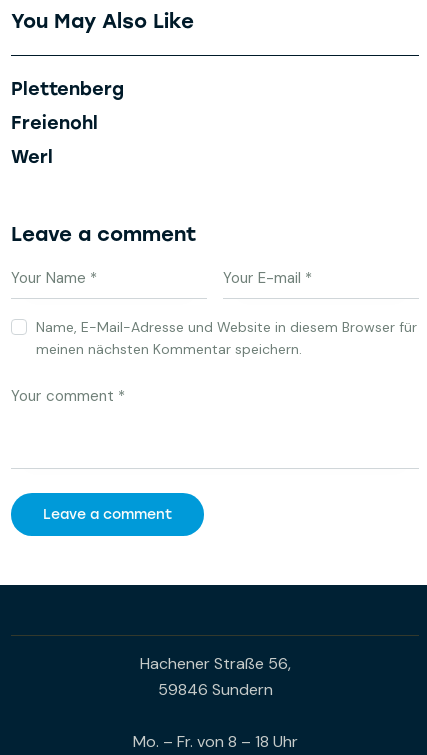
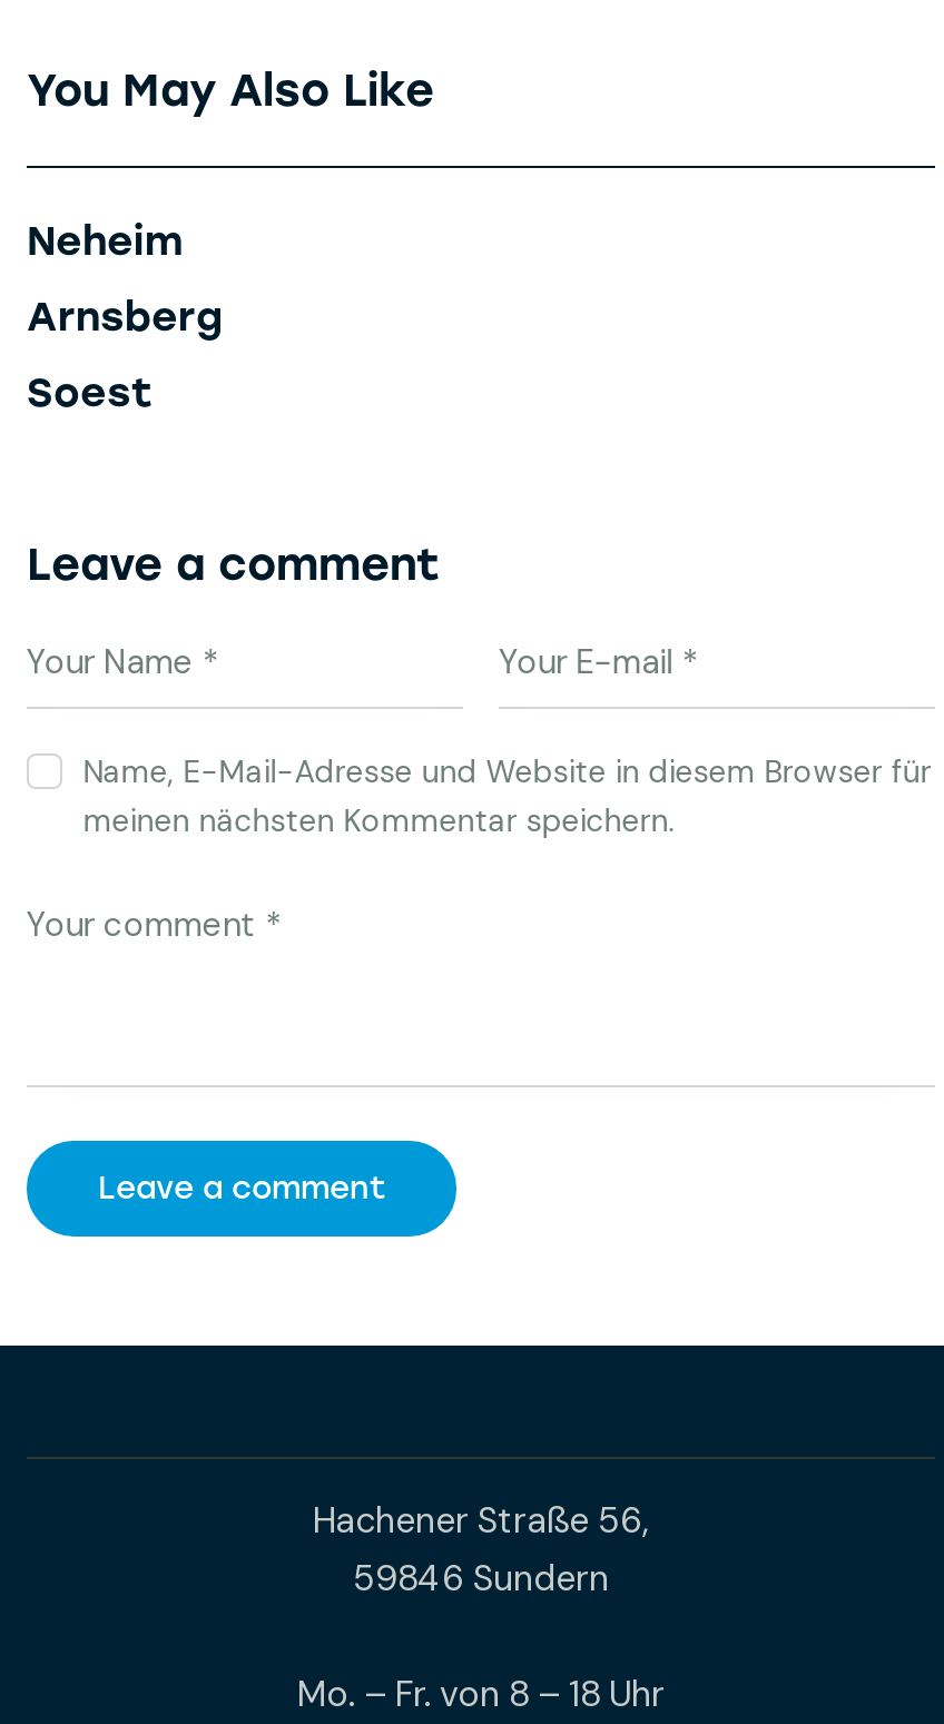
[11,78,124,100] Plettenberg -> [27,216,183,265] Neheim
[11,112,98,134] Freienohl -> [27,292,223,341] Arnsberg
[11,146,53,168] Werl -> [27,368,151,416] Soest

